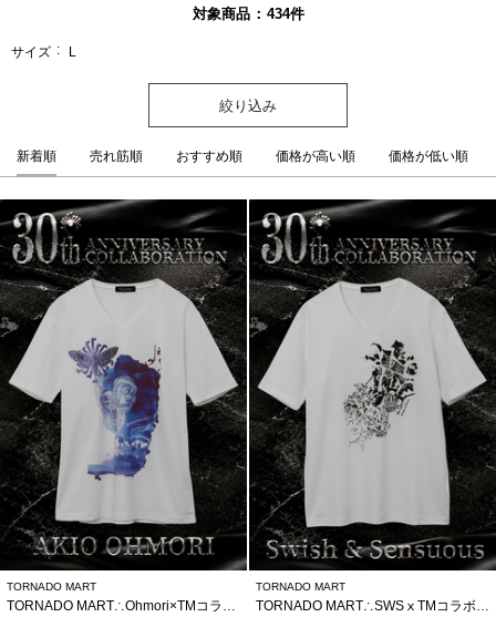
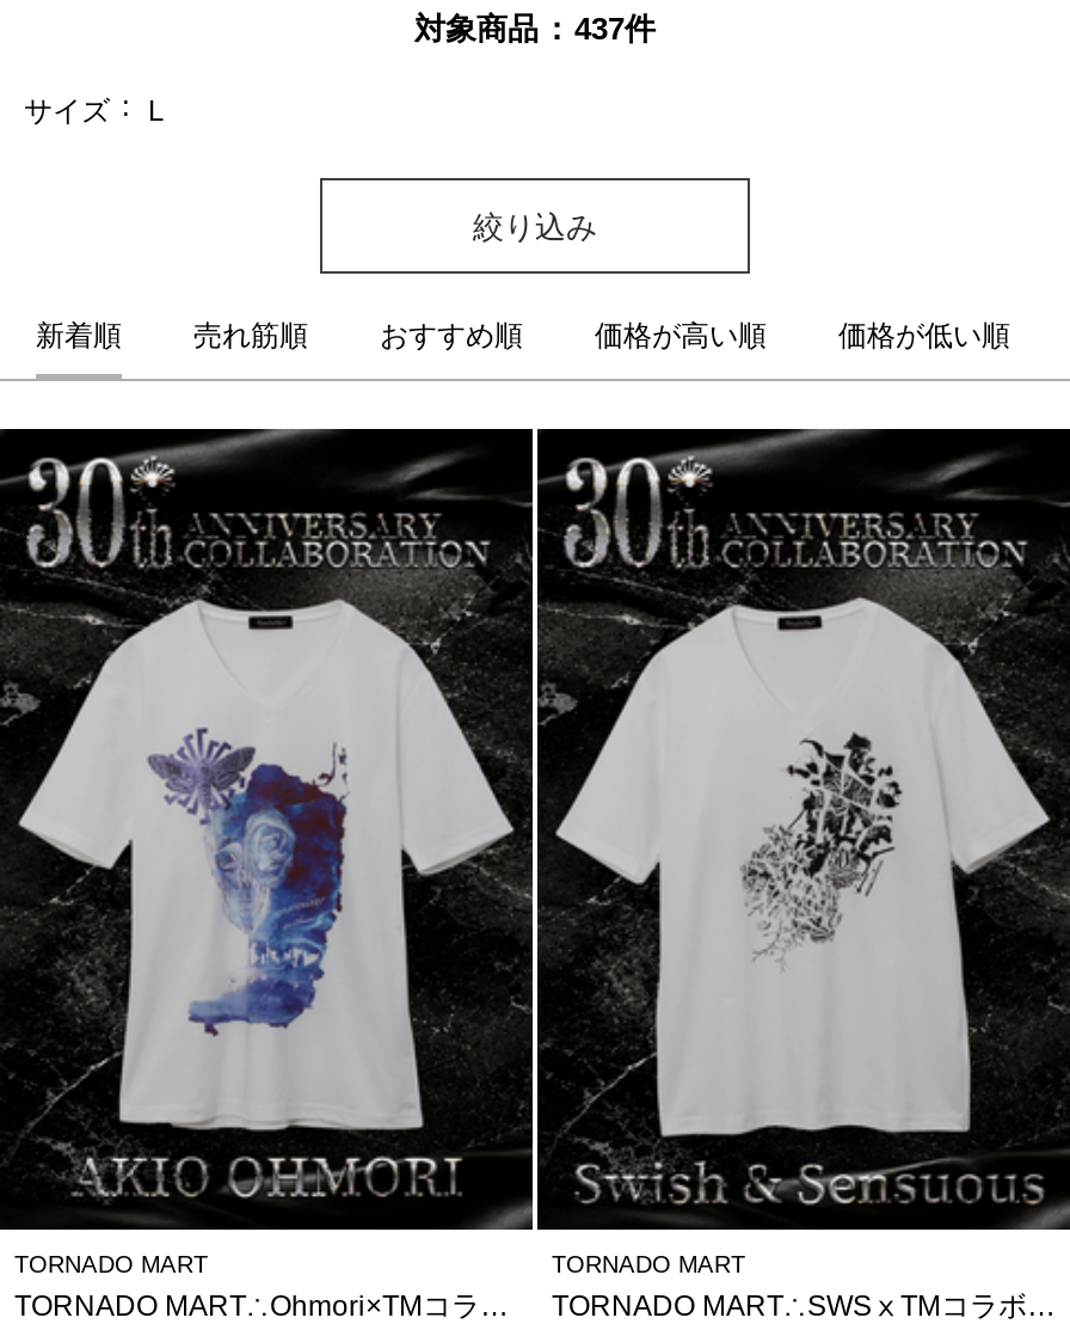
[192,6,304,22] 対象商品 434件 -> [414,11,656,47] 対象商品 437件

